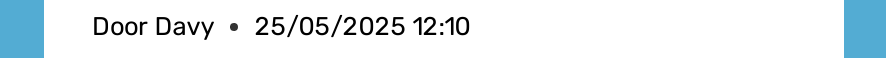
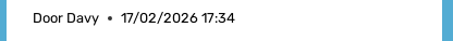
[92,11,470,41] Door Davy 25/05/2025 12:10 -> [33,10,235,26] Door Davy 17/02/2026 17:34

